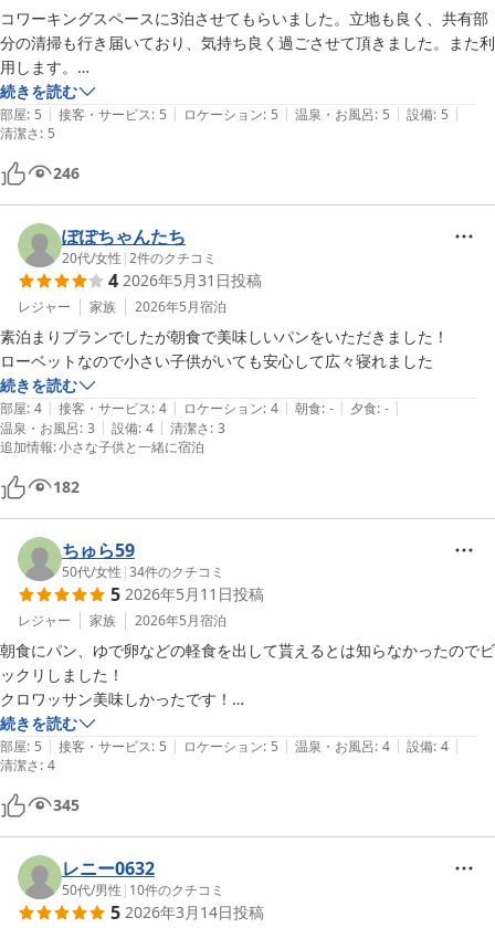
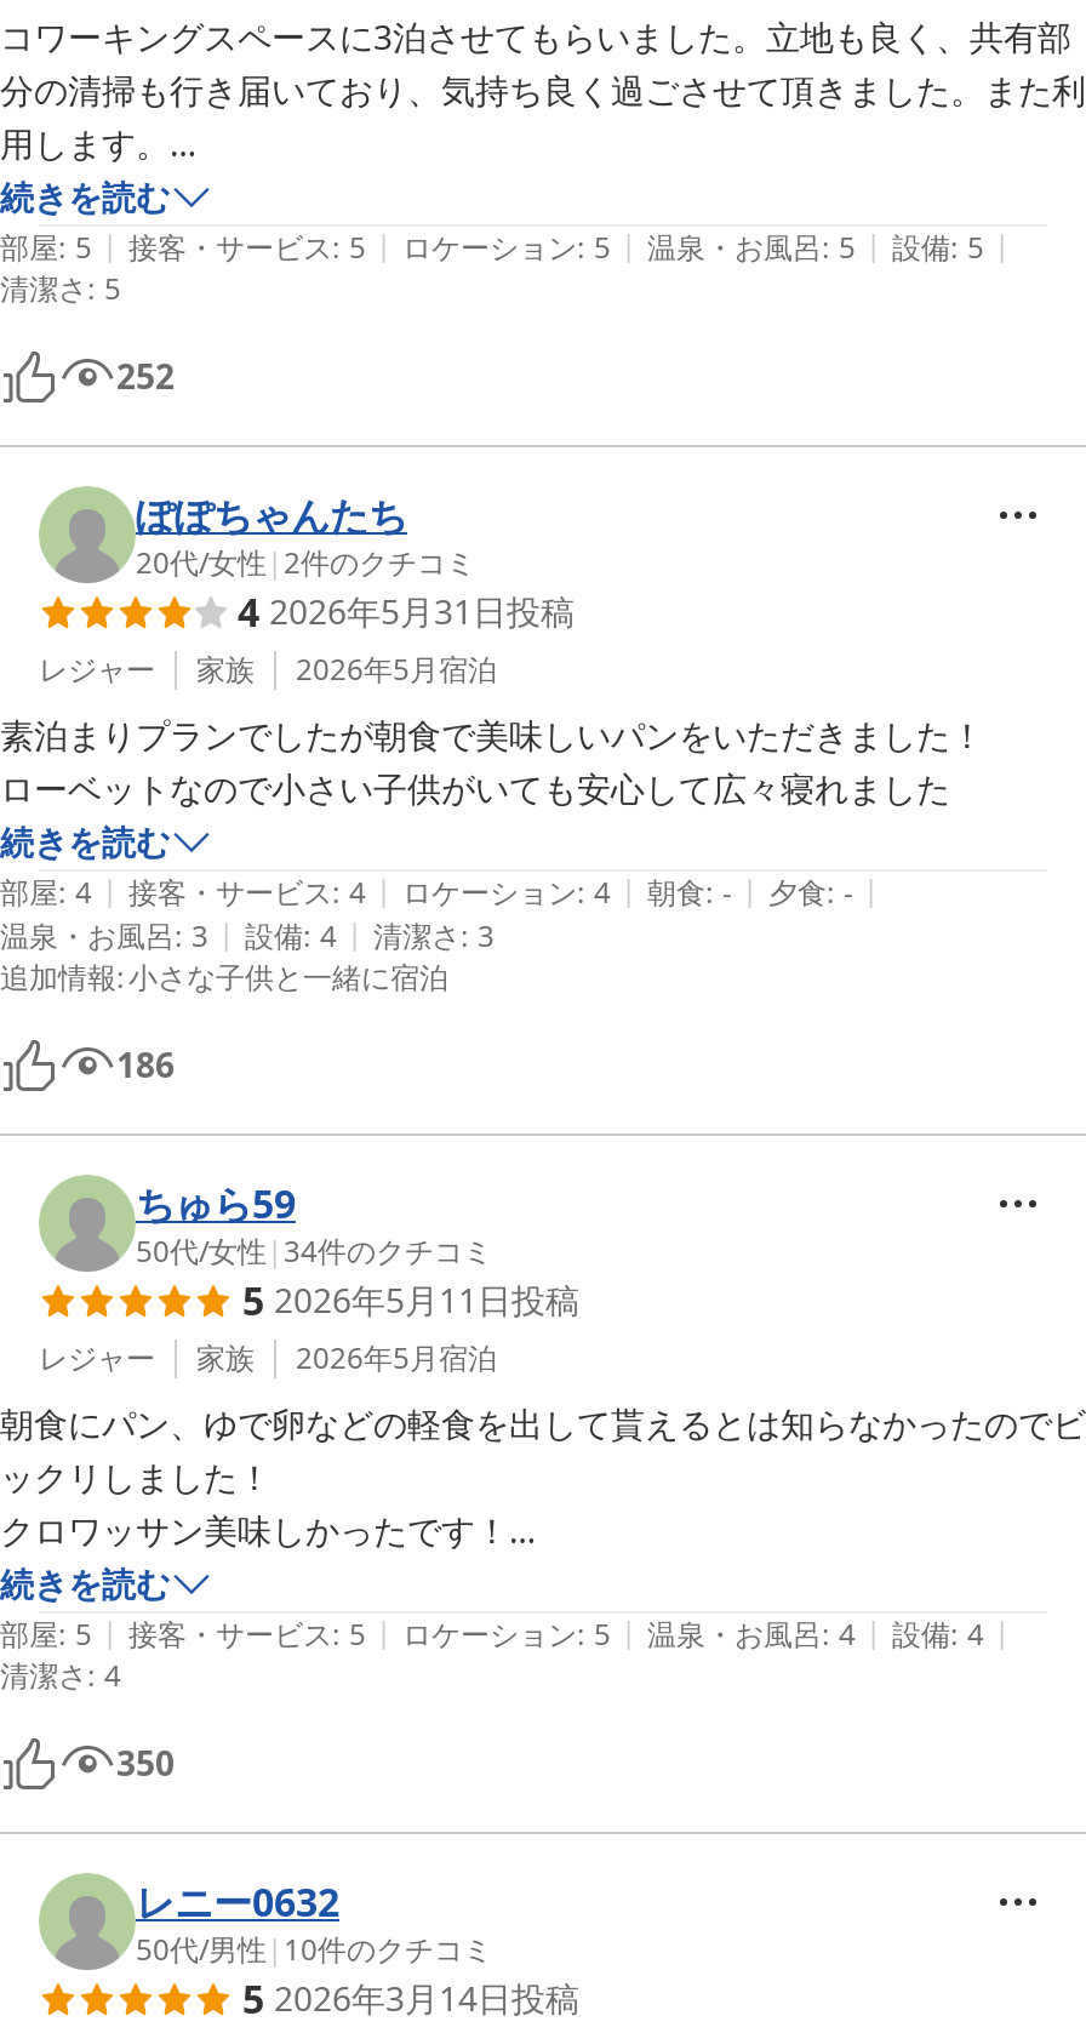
[53,162,80,183] 246 -> [116,353,175,399] 252
[53,476,80,497] 182 -> [116,1041,175,1087] 186
[53,794,80,815] 345 -> [116,1740,175,1786] 350

